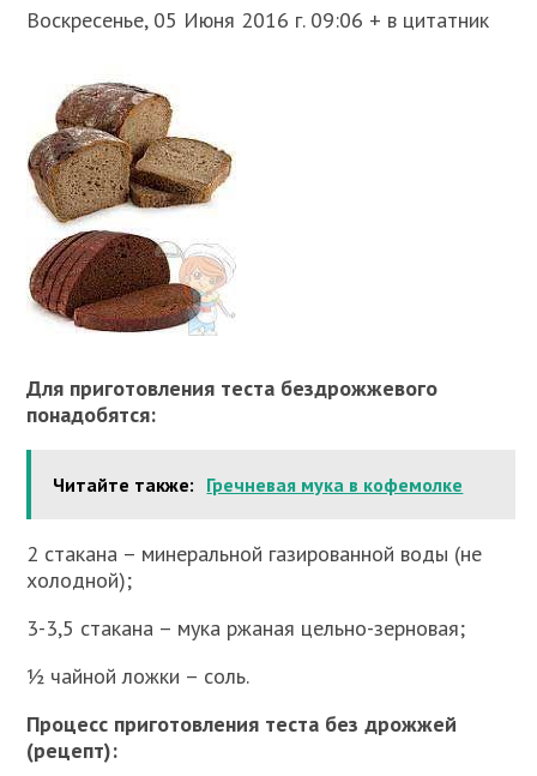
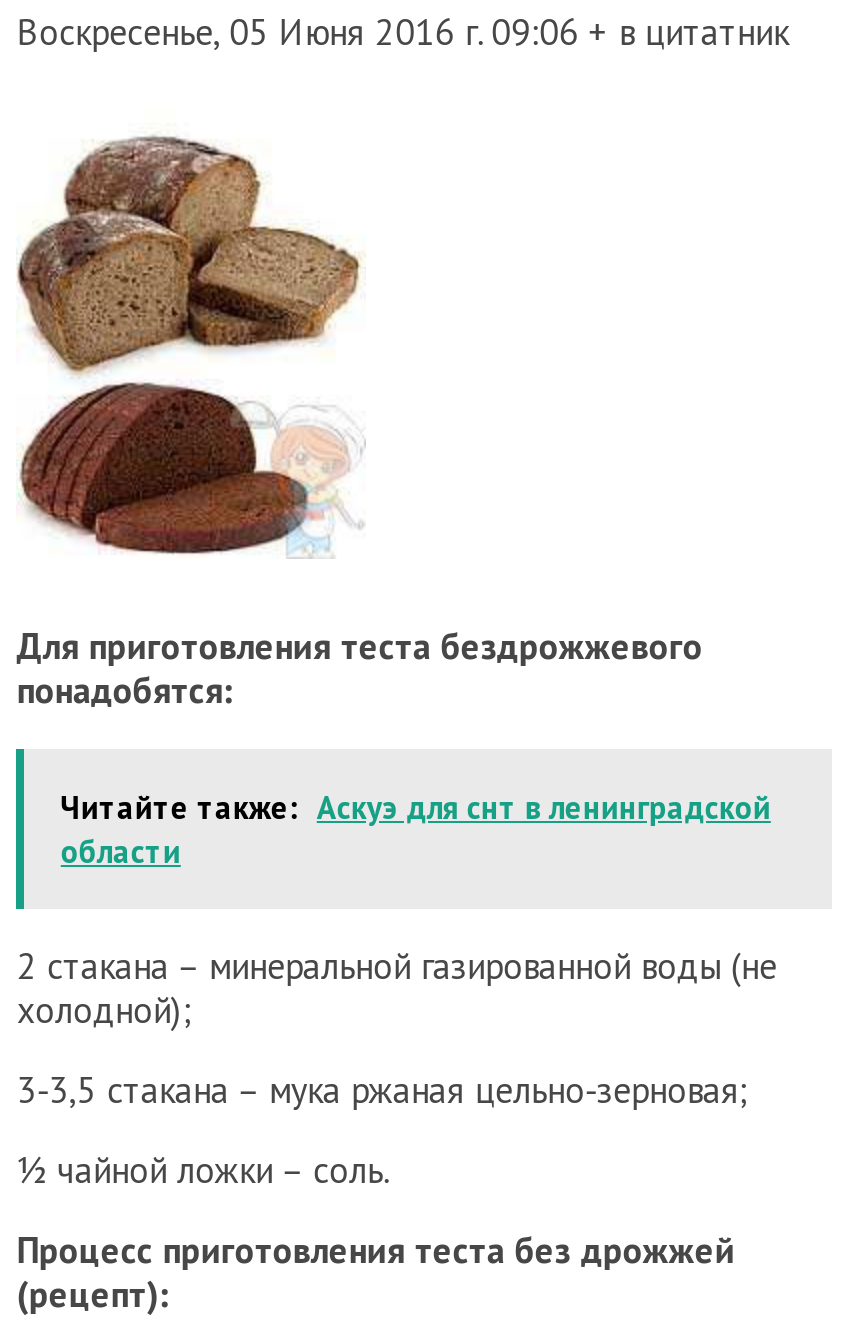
[53,472,463,496] Читайте также: Гречневая мука в кофемолке -> [61,787,771,871] Читайте также: Аскуэ для снт в ленинградской | области

